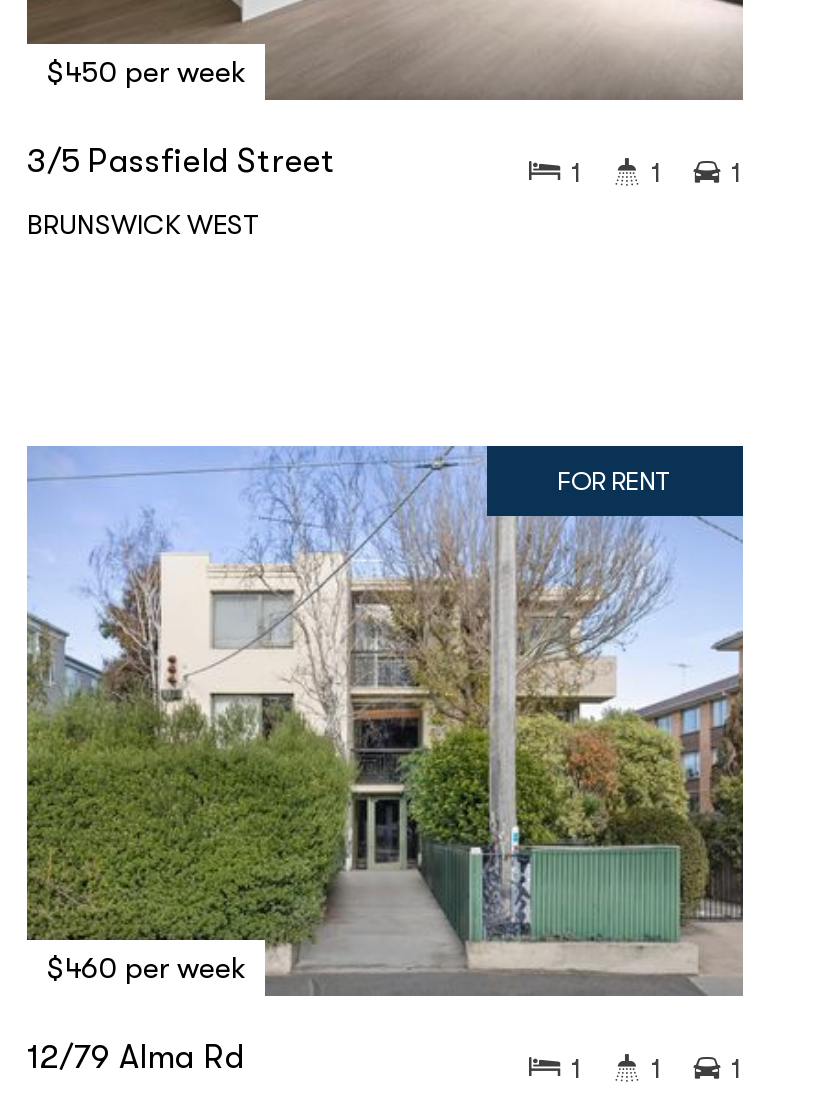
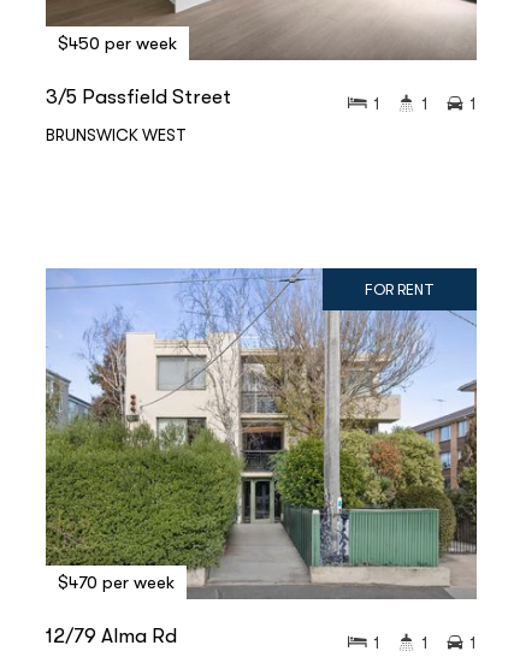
[47,950,245,986] $460 per week -> [58,572,175,593] $470 per week

